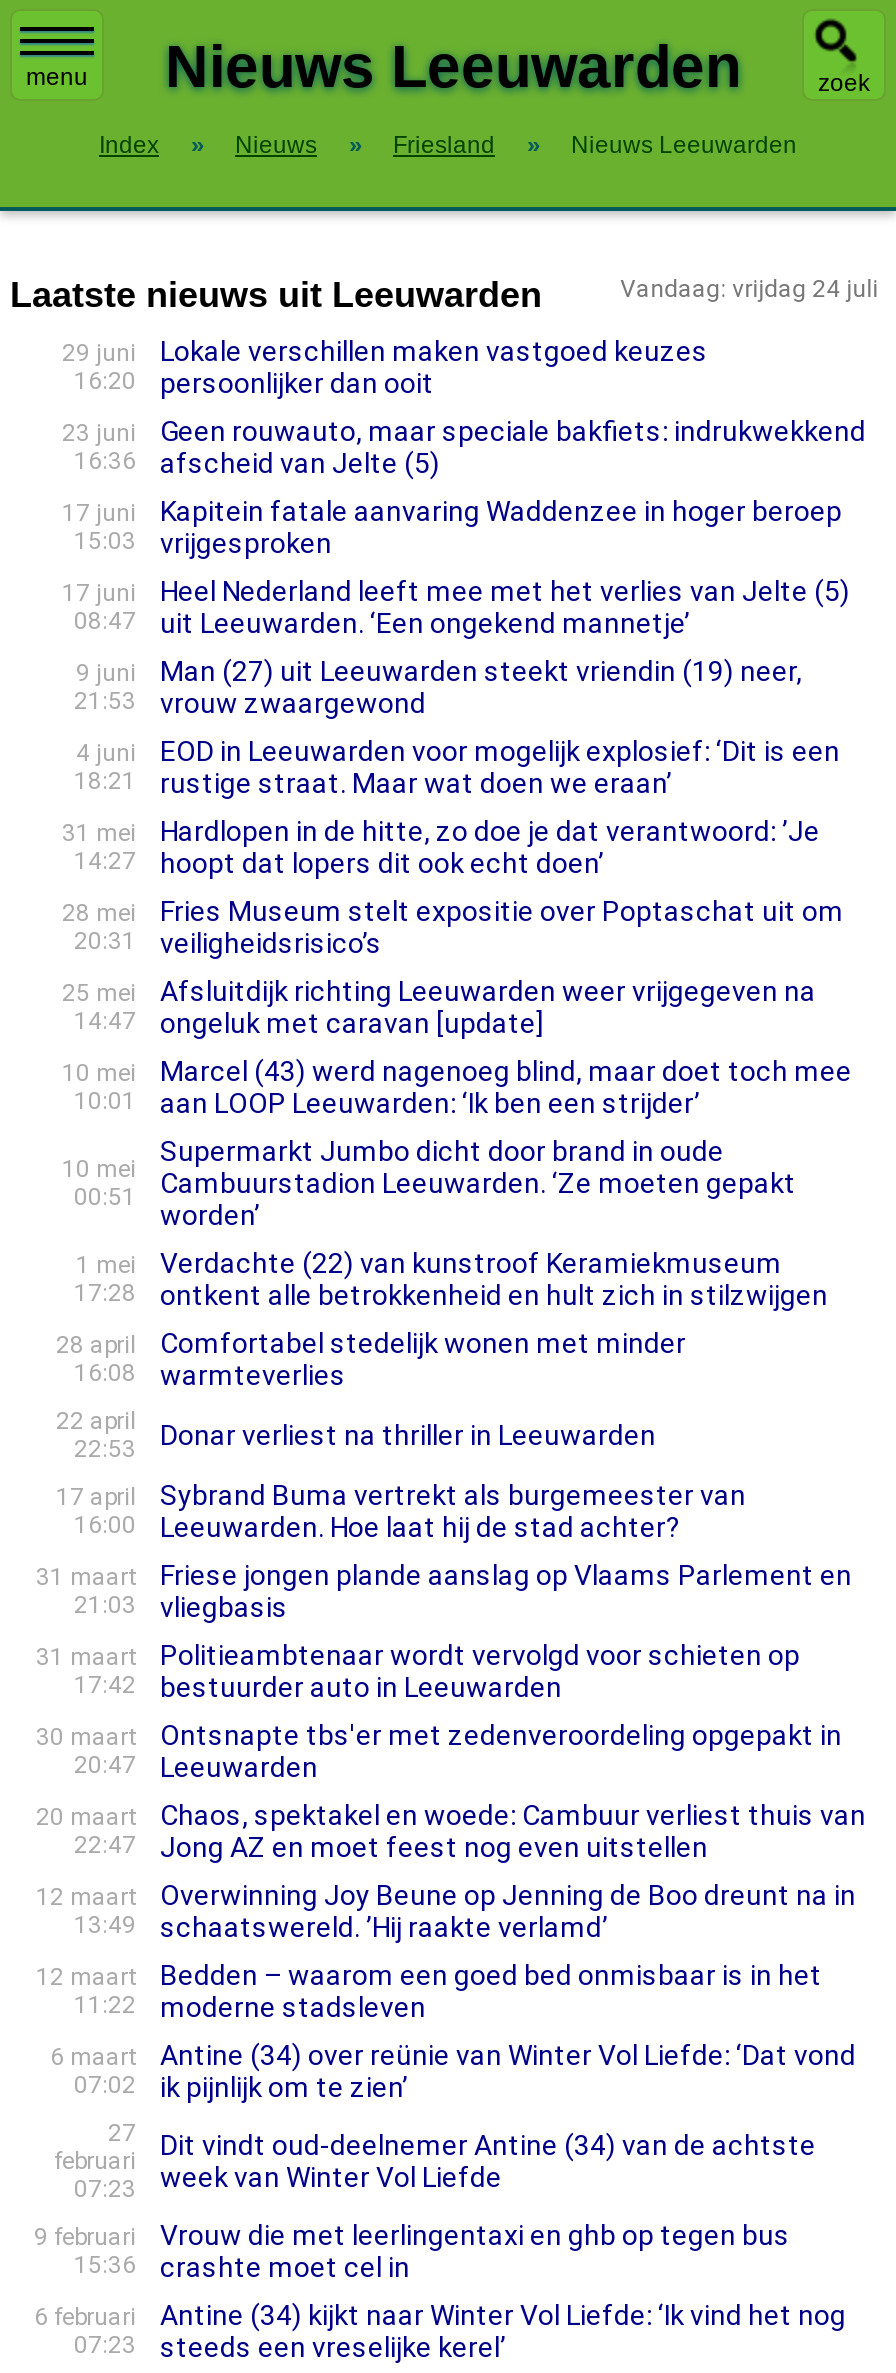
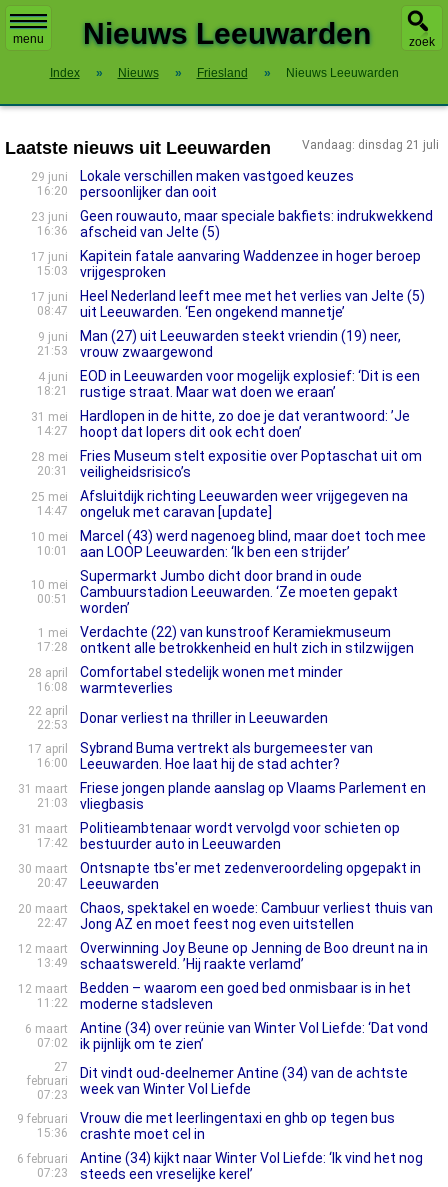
[620,275,878,303] Vandaag: vrijdag 24 juli -> [302,138,439,152] Vandaag: dinsdag 21 juli

